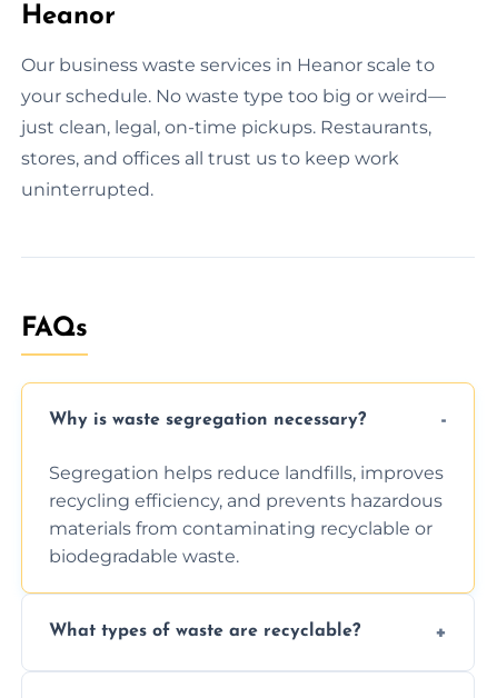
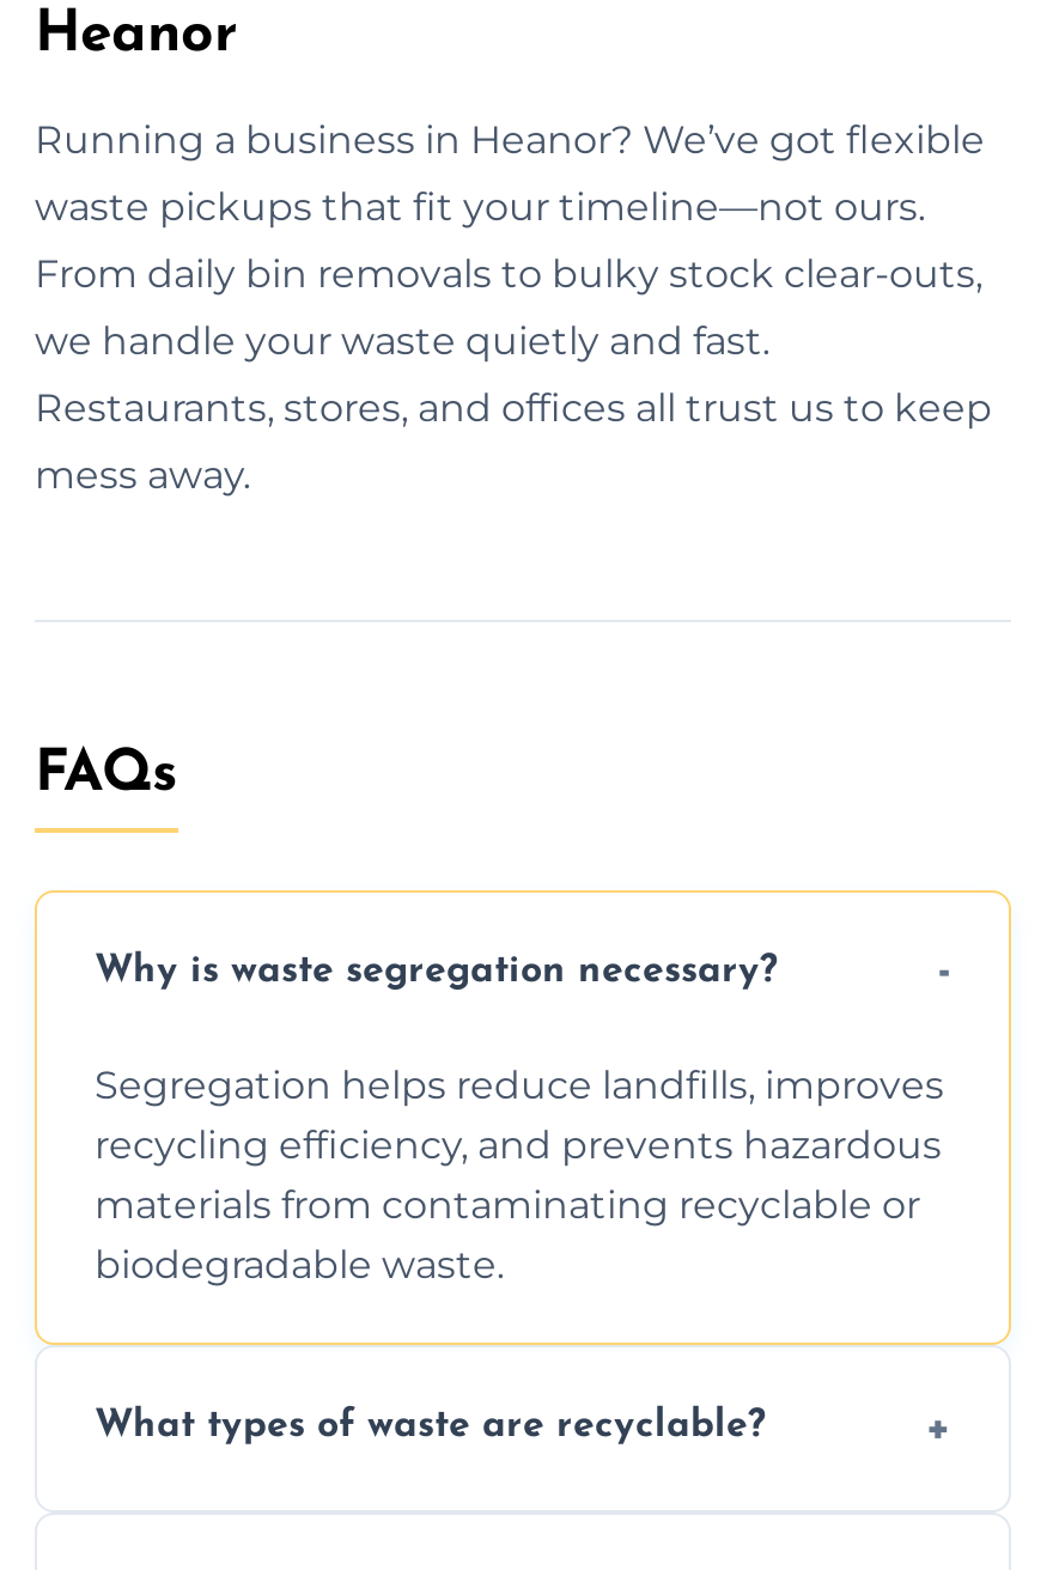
[21,54,446,200] Our business waste services in Heanor scale to | your schedule. No waste type too big or weird— | just clean, legal, on-time pickups. Restaurants, | stores, and offices all trust us to keep work | uninterrupted. -> [35,117,992,497] Running a business in Heanor? We’ve got flexible | waste pickups that fit your timeline—not ours. | From daily bin removals to bulky stock clear-outs, | we handle your waste quietly and fast. | Restaurants, stores, and offices all trust us to keep | mess away.

